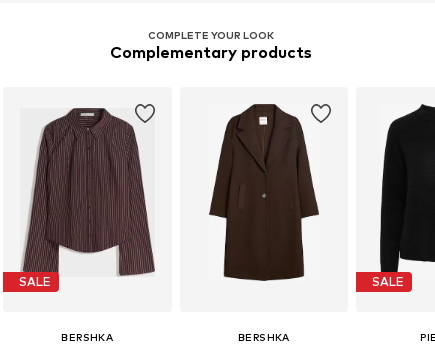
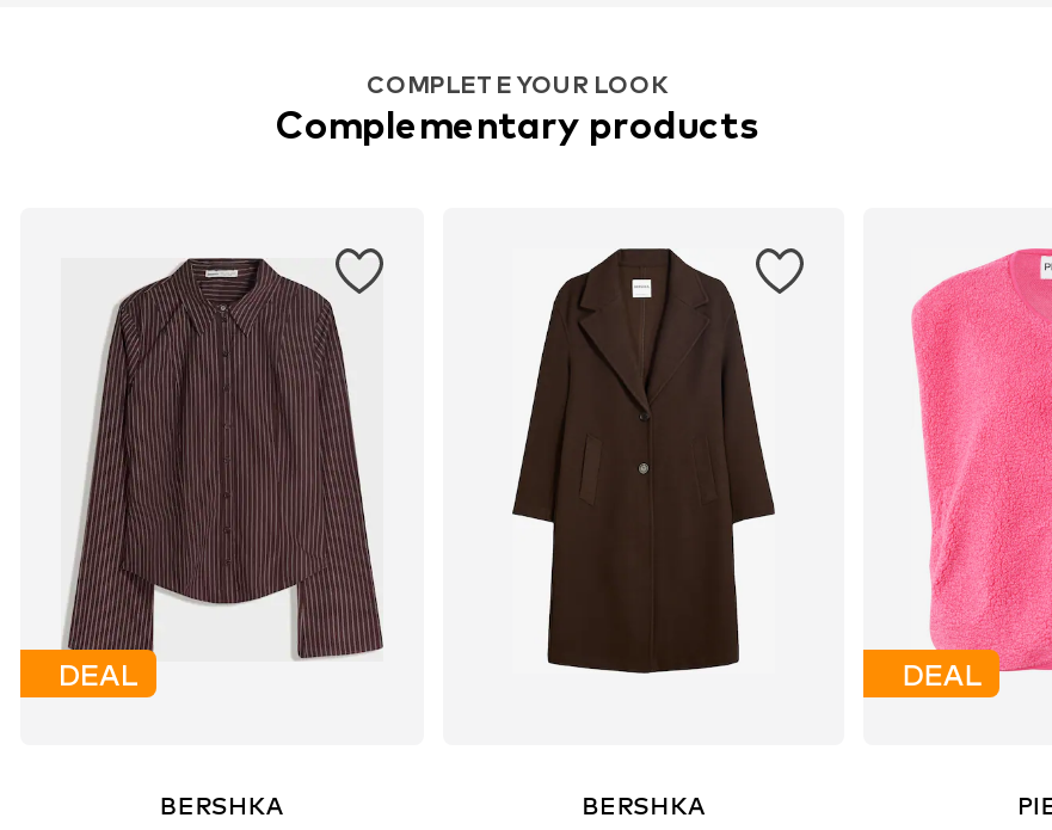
[372,103,432,289] [image] | SALE -> [902,247,1045,692] [image] | DEAL
[19,274,51,289] SALE -> [59,656,137,692] DEAL

